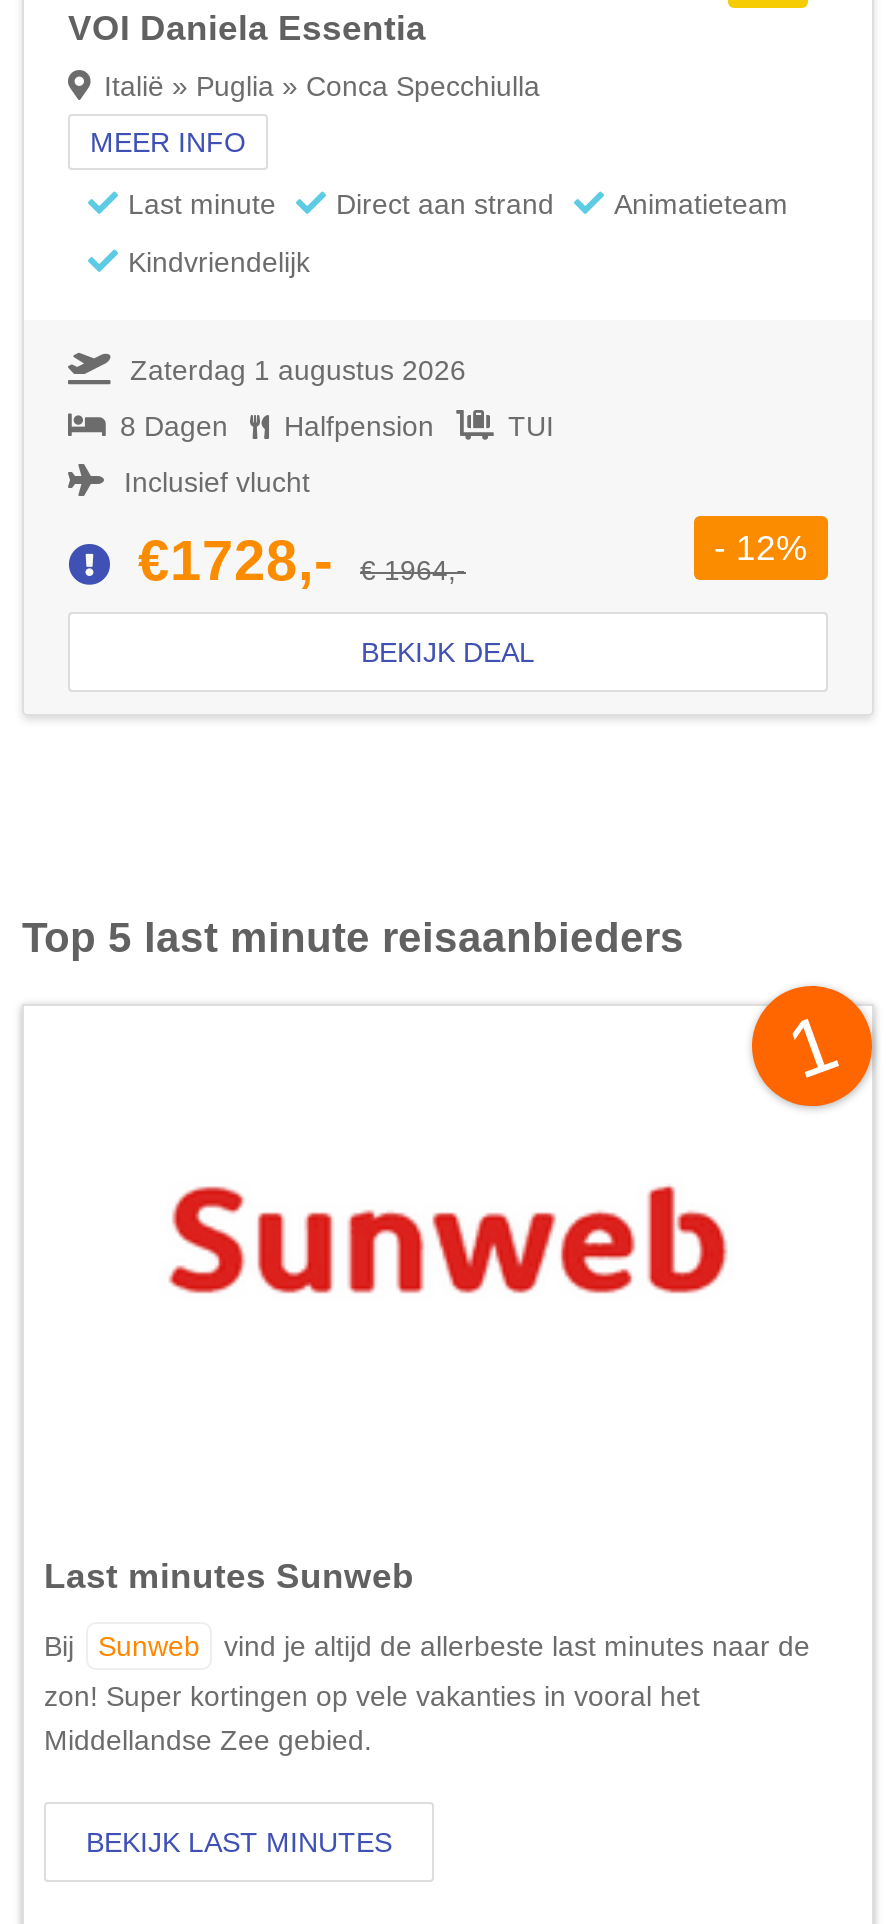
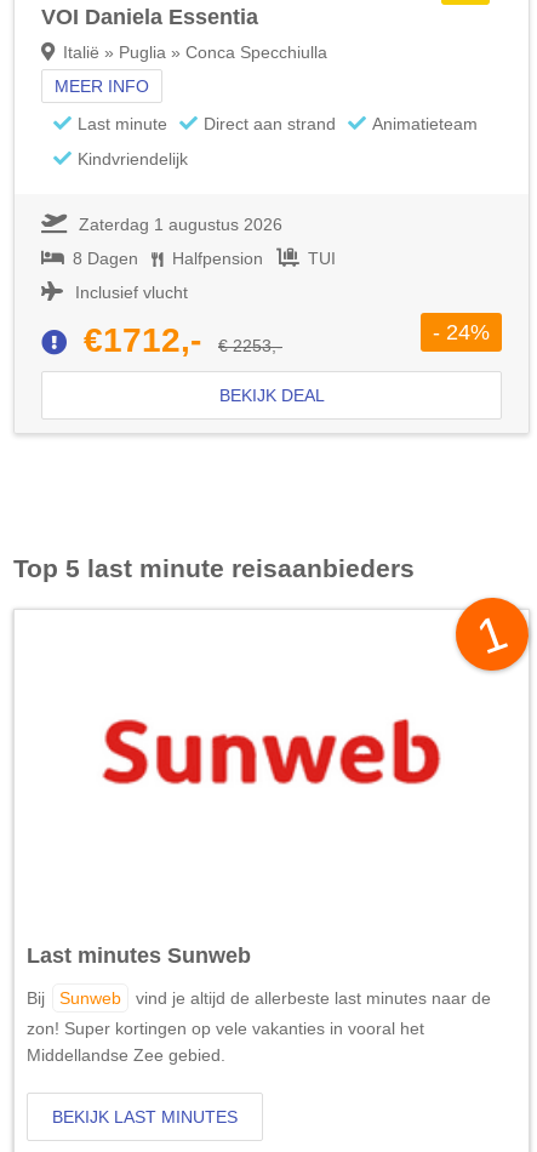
[138,529,332,591] €1728,- -> [84,321,201,358] €1712,-
[714,527,808,567] - 12% -> [433,320,490,344] - 24%
[360,553,466,585] € 1964,- -> [218,335,282,355] € 2253,-

